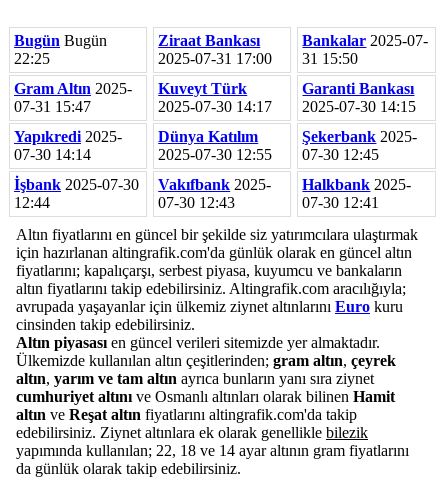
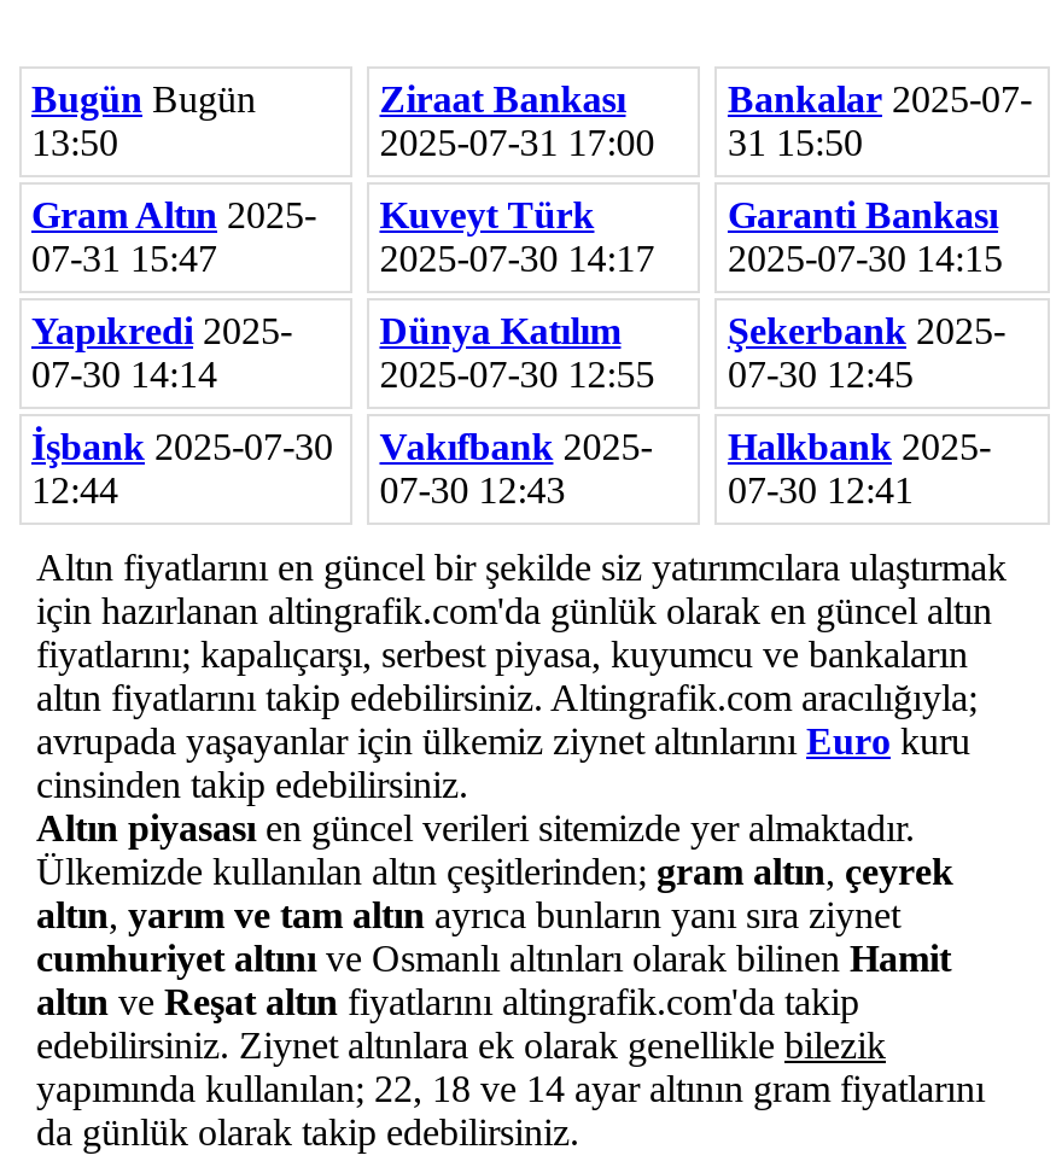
[14,50,50,67] 22:25 -> [31,122,118,163] 13:50

